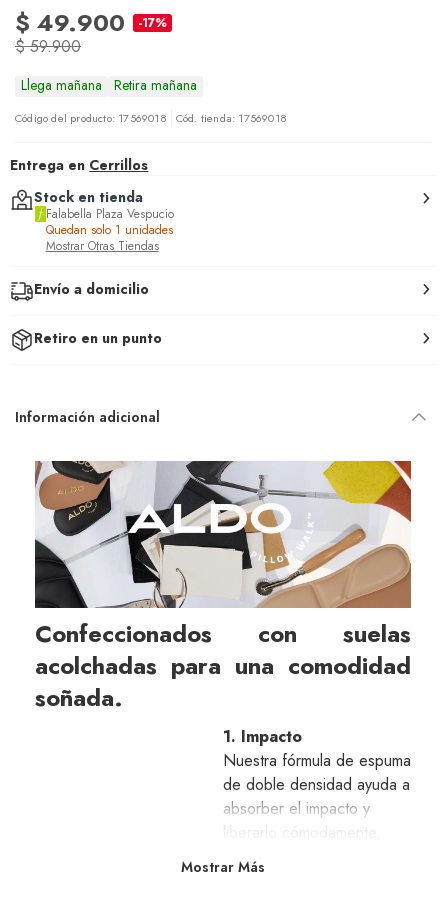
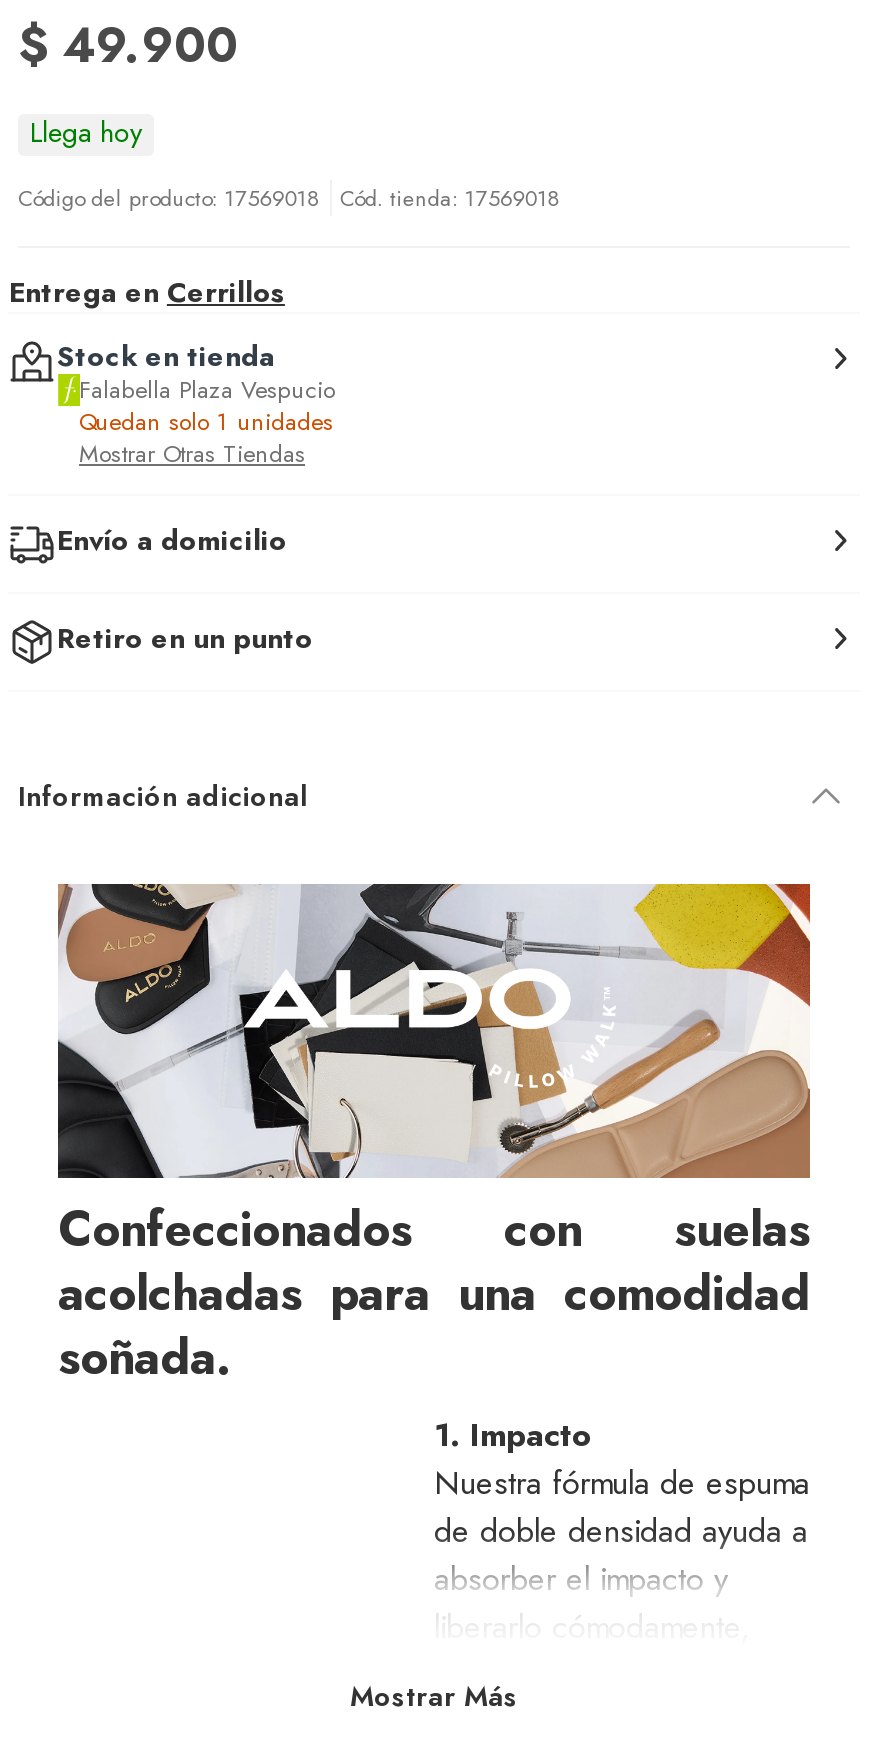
[15,13,197,95] -17% | $ 59.900 | Llega mañana Retira mañana -> [30,112,142,152] Llega hoy

